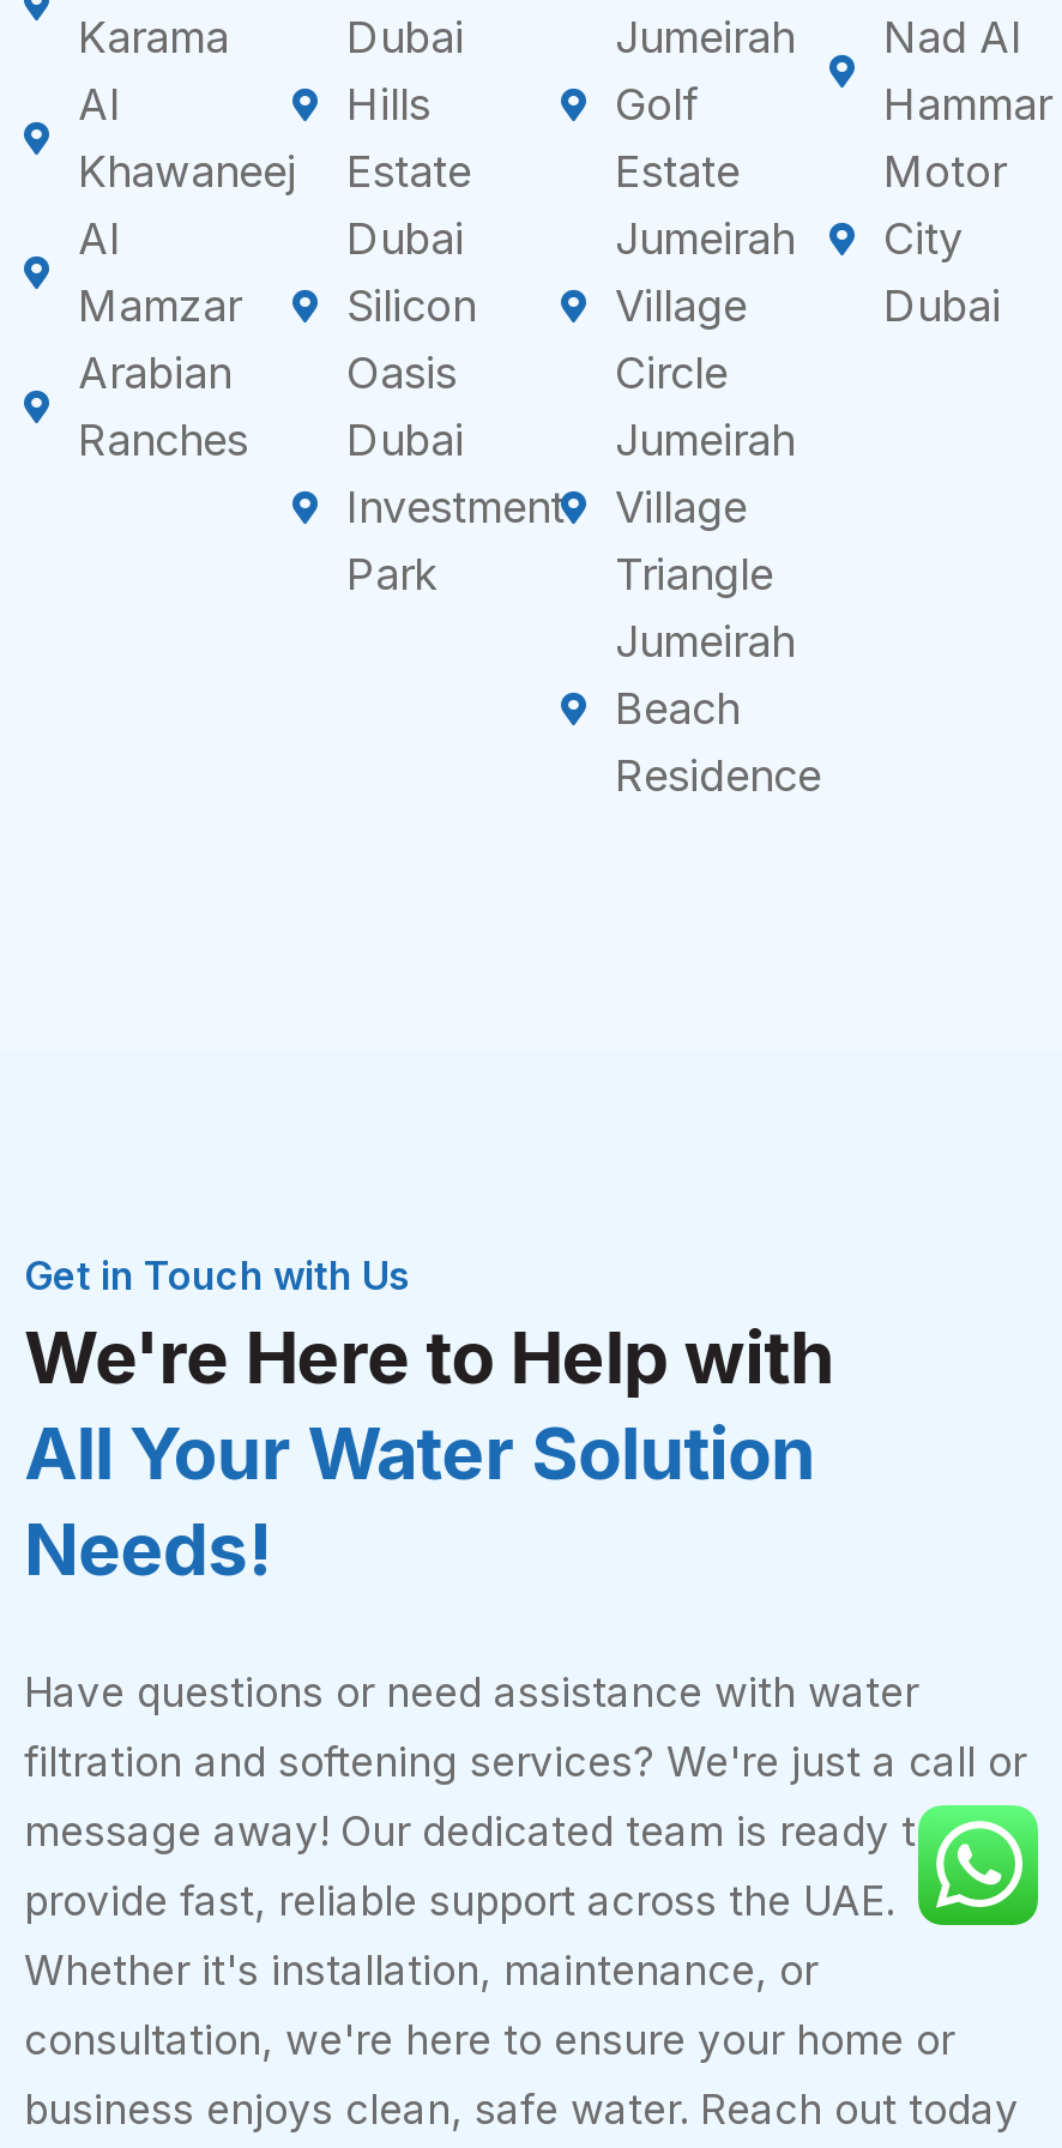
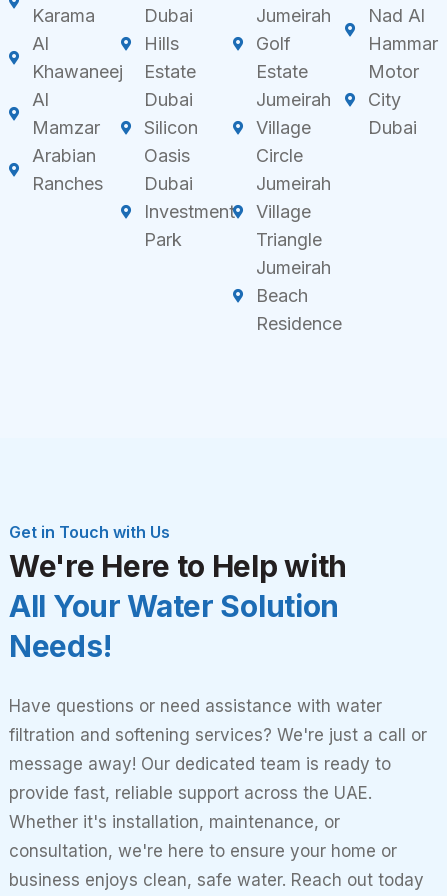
[916,1803,1040,1927] [image] -> none

